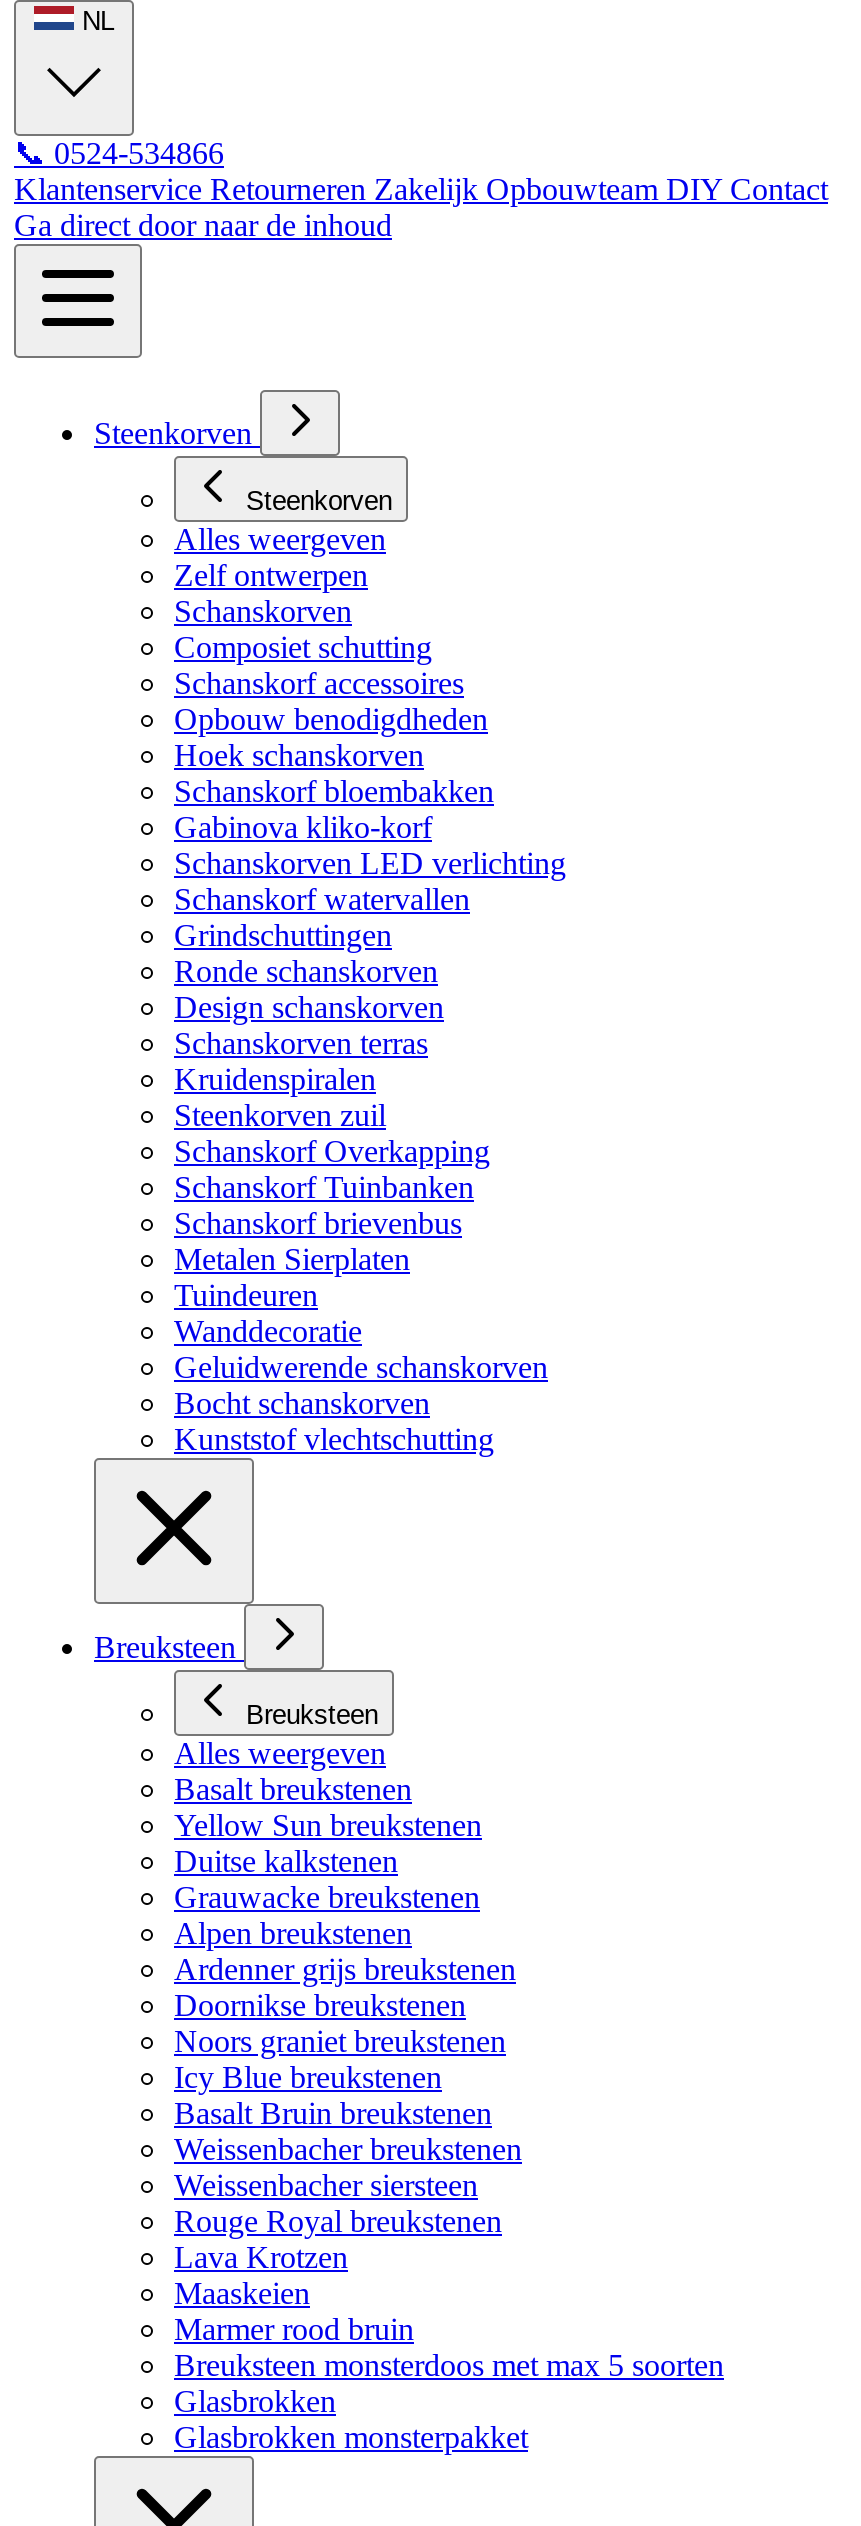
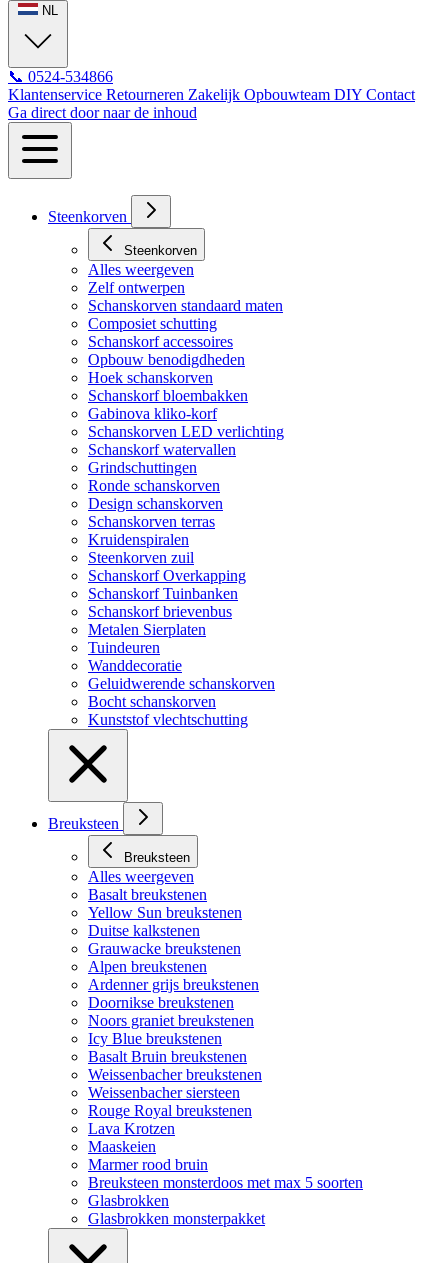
[174,594,352,628] Schanskorven -> [88,297,283,314] Schanskorven standaard maten

